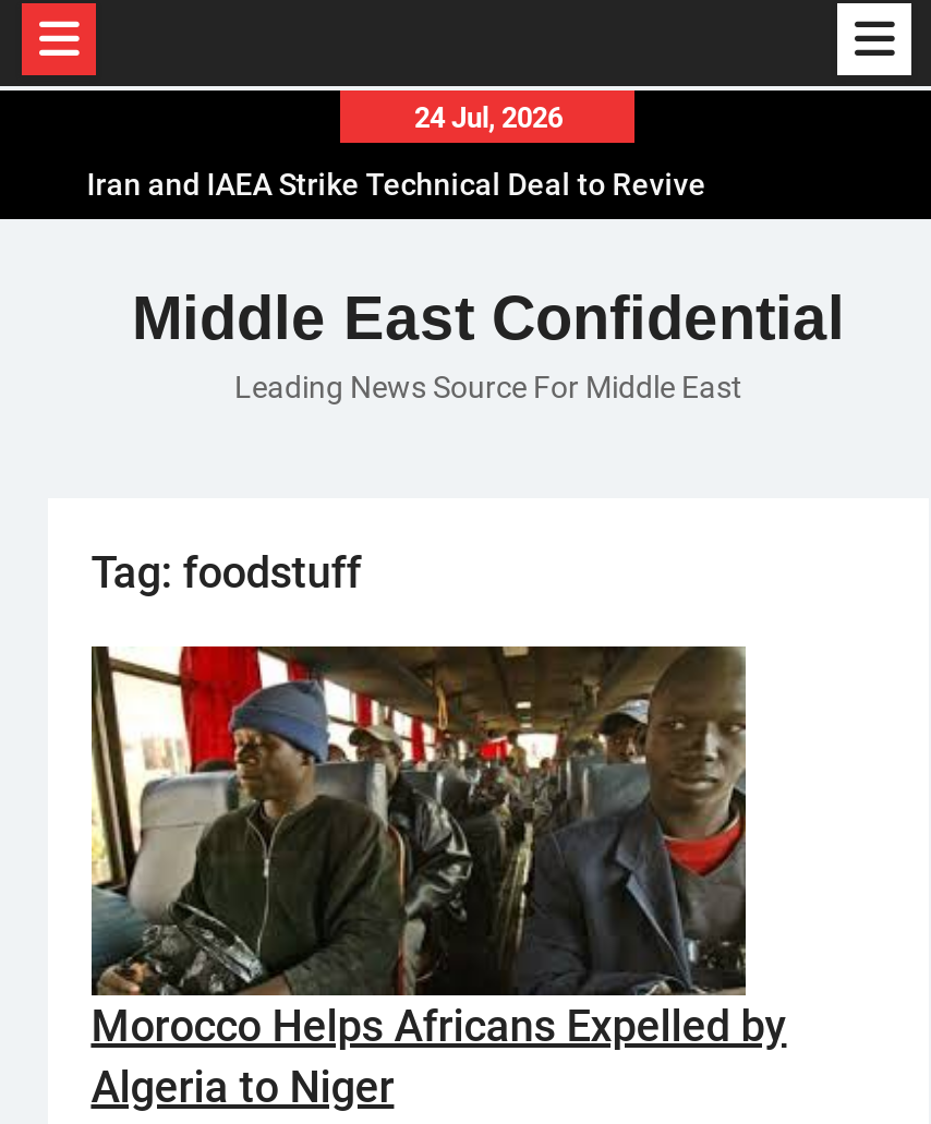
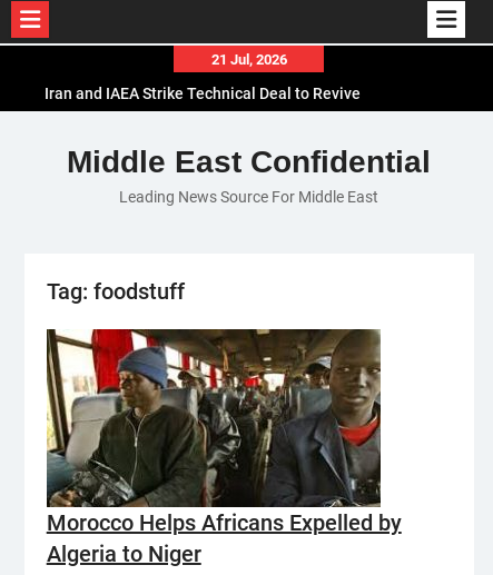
[414,101,563,134] 24 Jul, 2026 -> [211,51,287,68] 21 Jul, 2026

